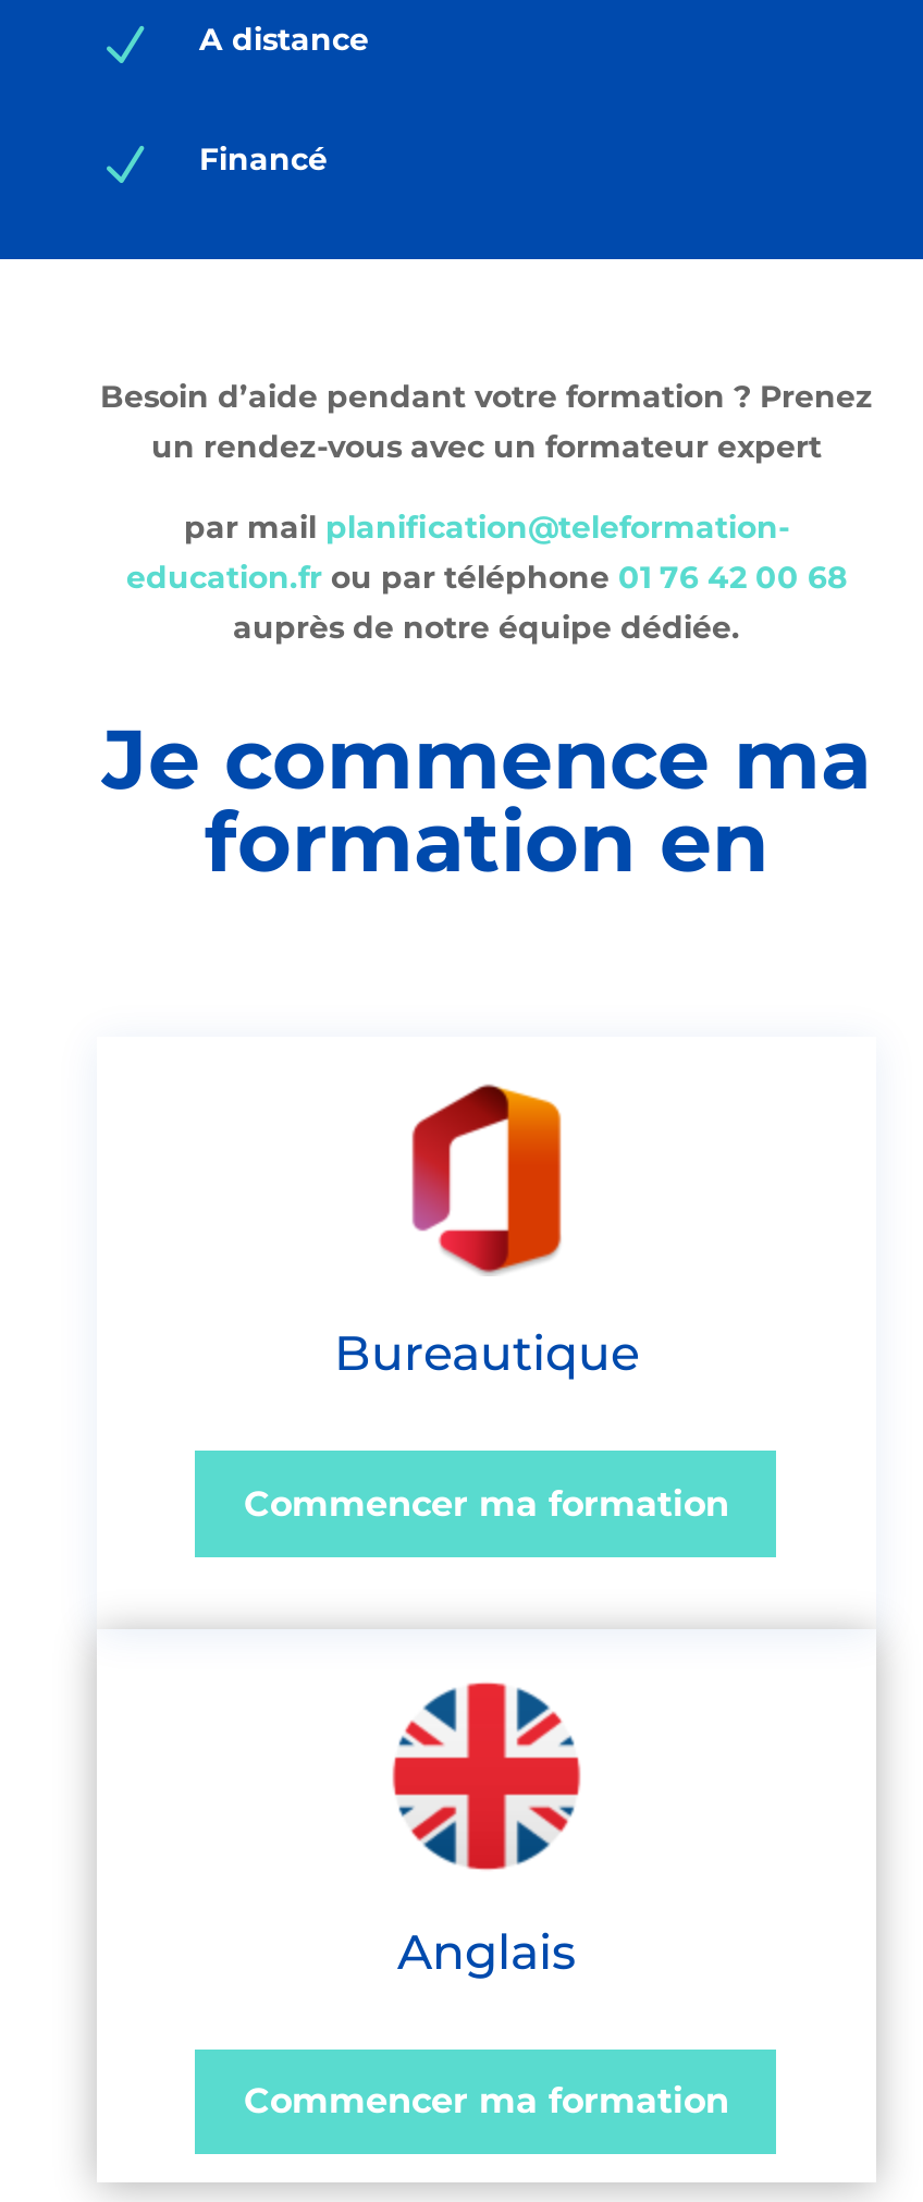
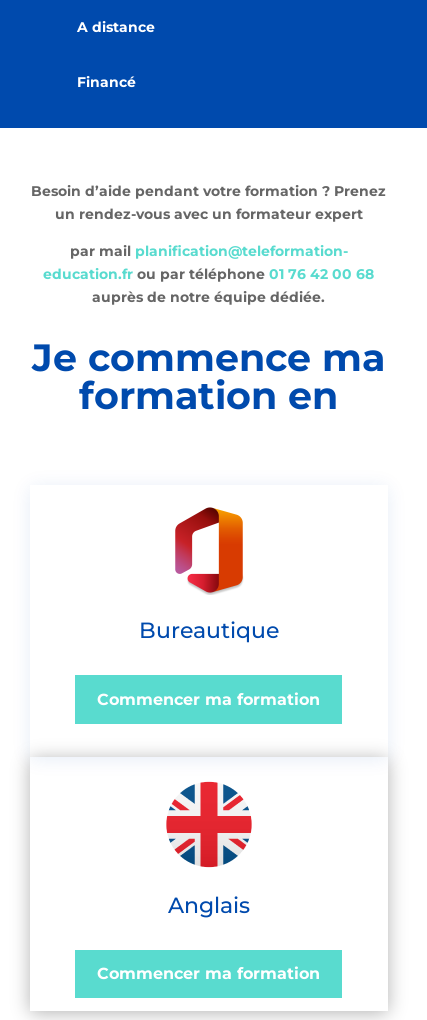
[97,20,151,74] N -> none
[97,139,151,194] N -> none

